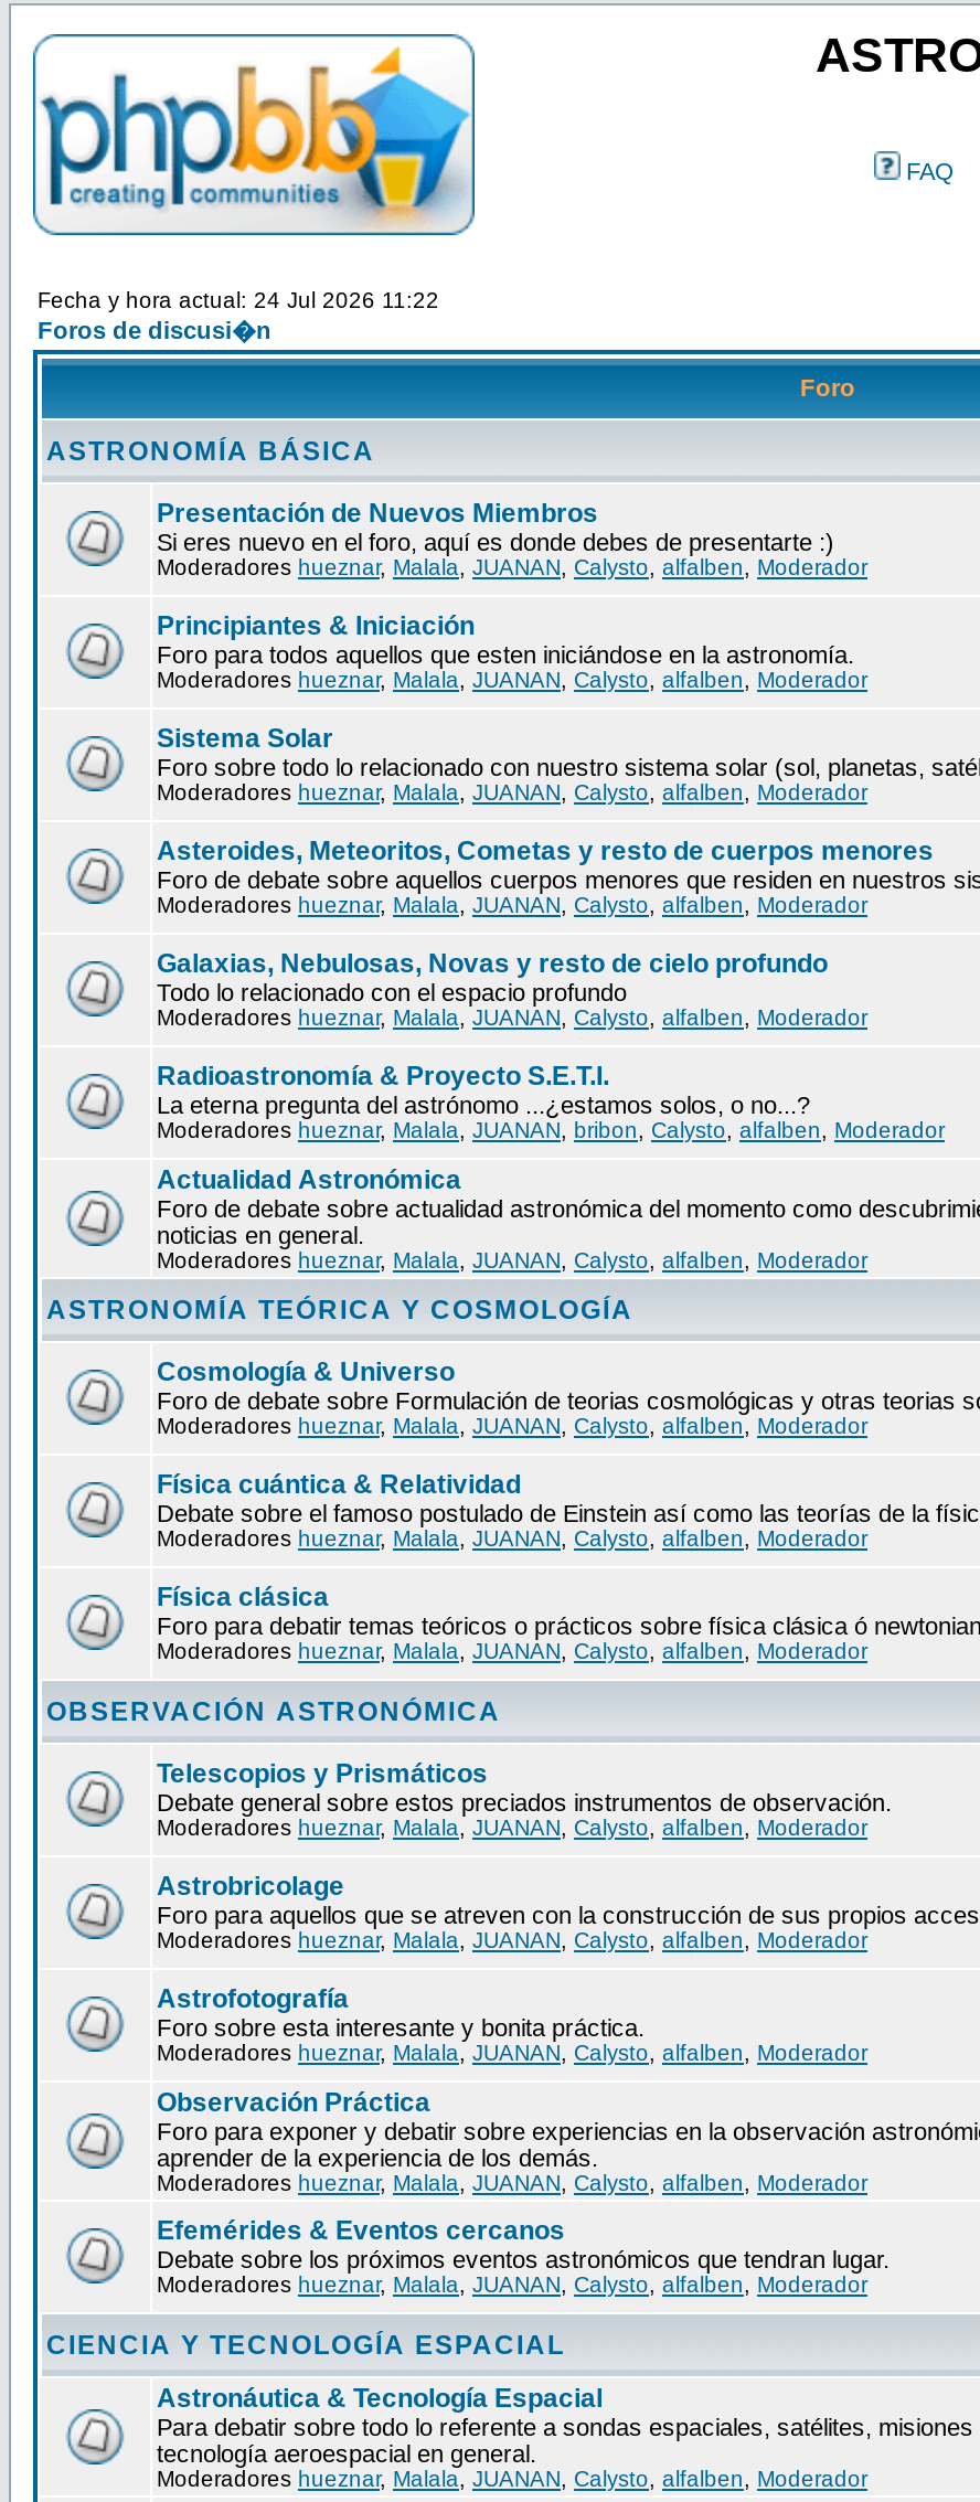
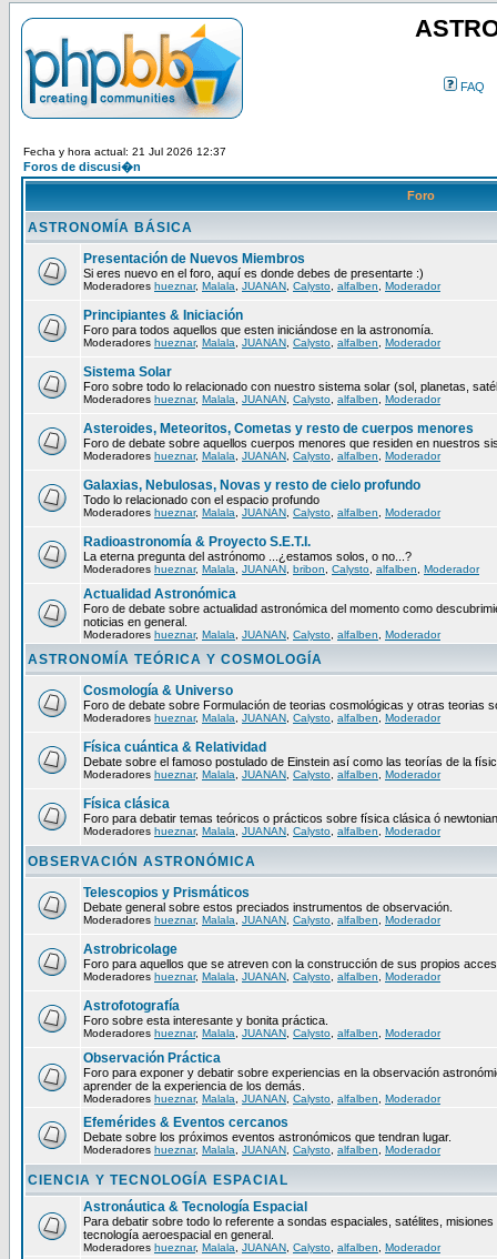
[38,288,439,312] Fecha y hora actual: 24 Jul 2026 11:22 -> [23,145,226,158] Fecha y hora actual: 21 Jul 2026 12:37

